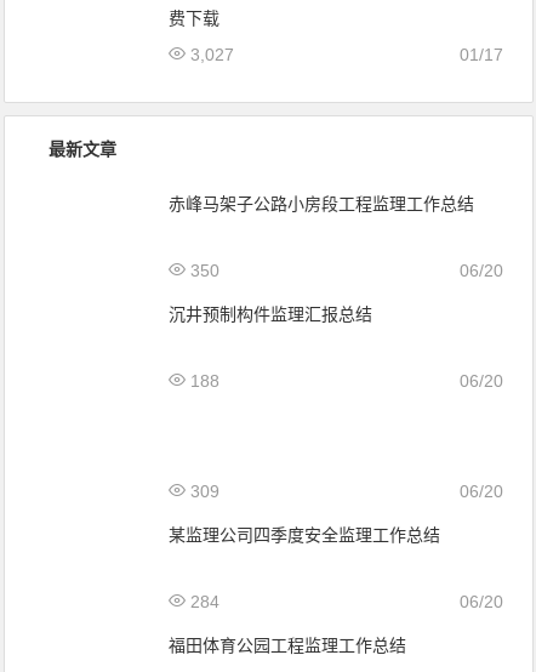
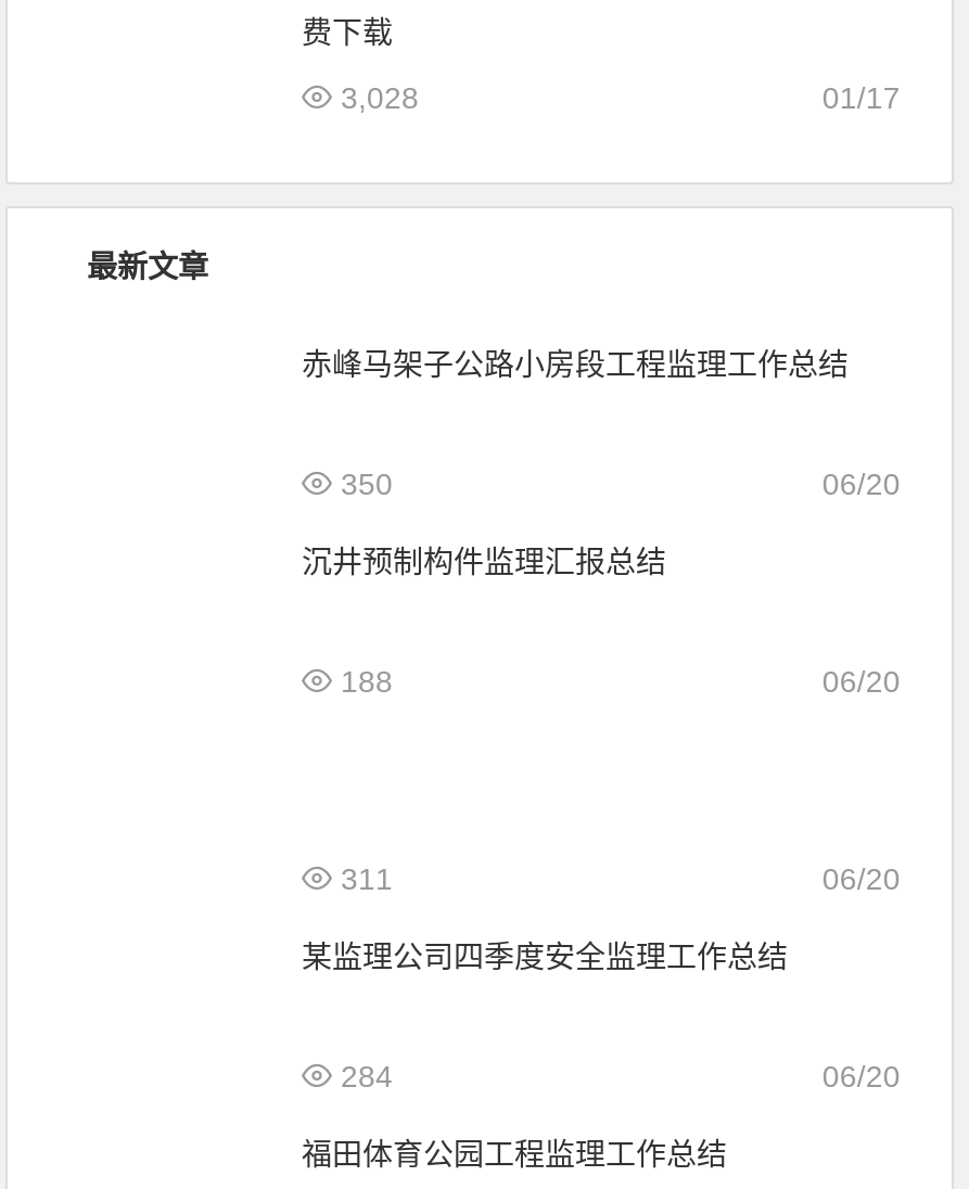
[186,45,235,64] 3,027 -> [332,80,419,115] 3,028
[186,481,220,501] 309 -> [332,861,393,896] 311

